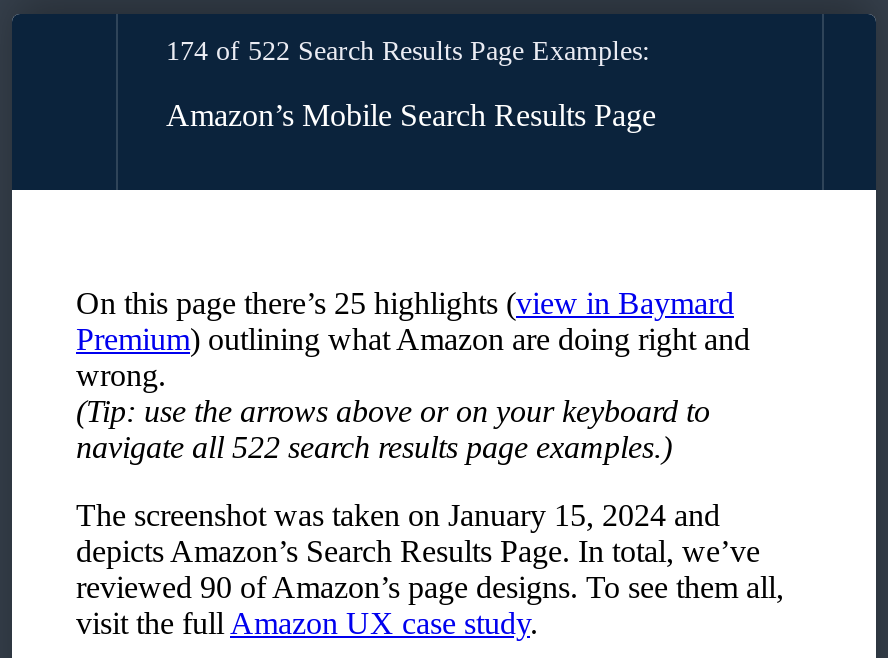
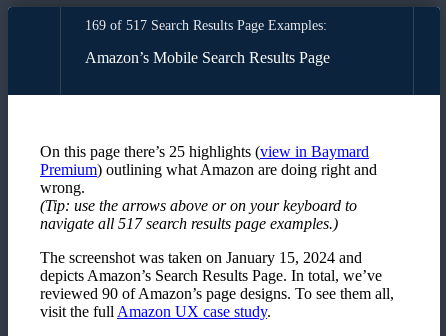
[166,36,650,66] 174 of 522 Search Results Page Examples: -> [85,18,327,33] 169 of 517 Search Results Page Examples:
[76,430,672,464] navigate all 522 search results page examples.) -> [40,215,338,232] navigate all 517 search results page examples.)

